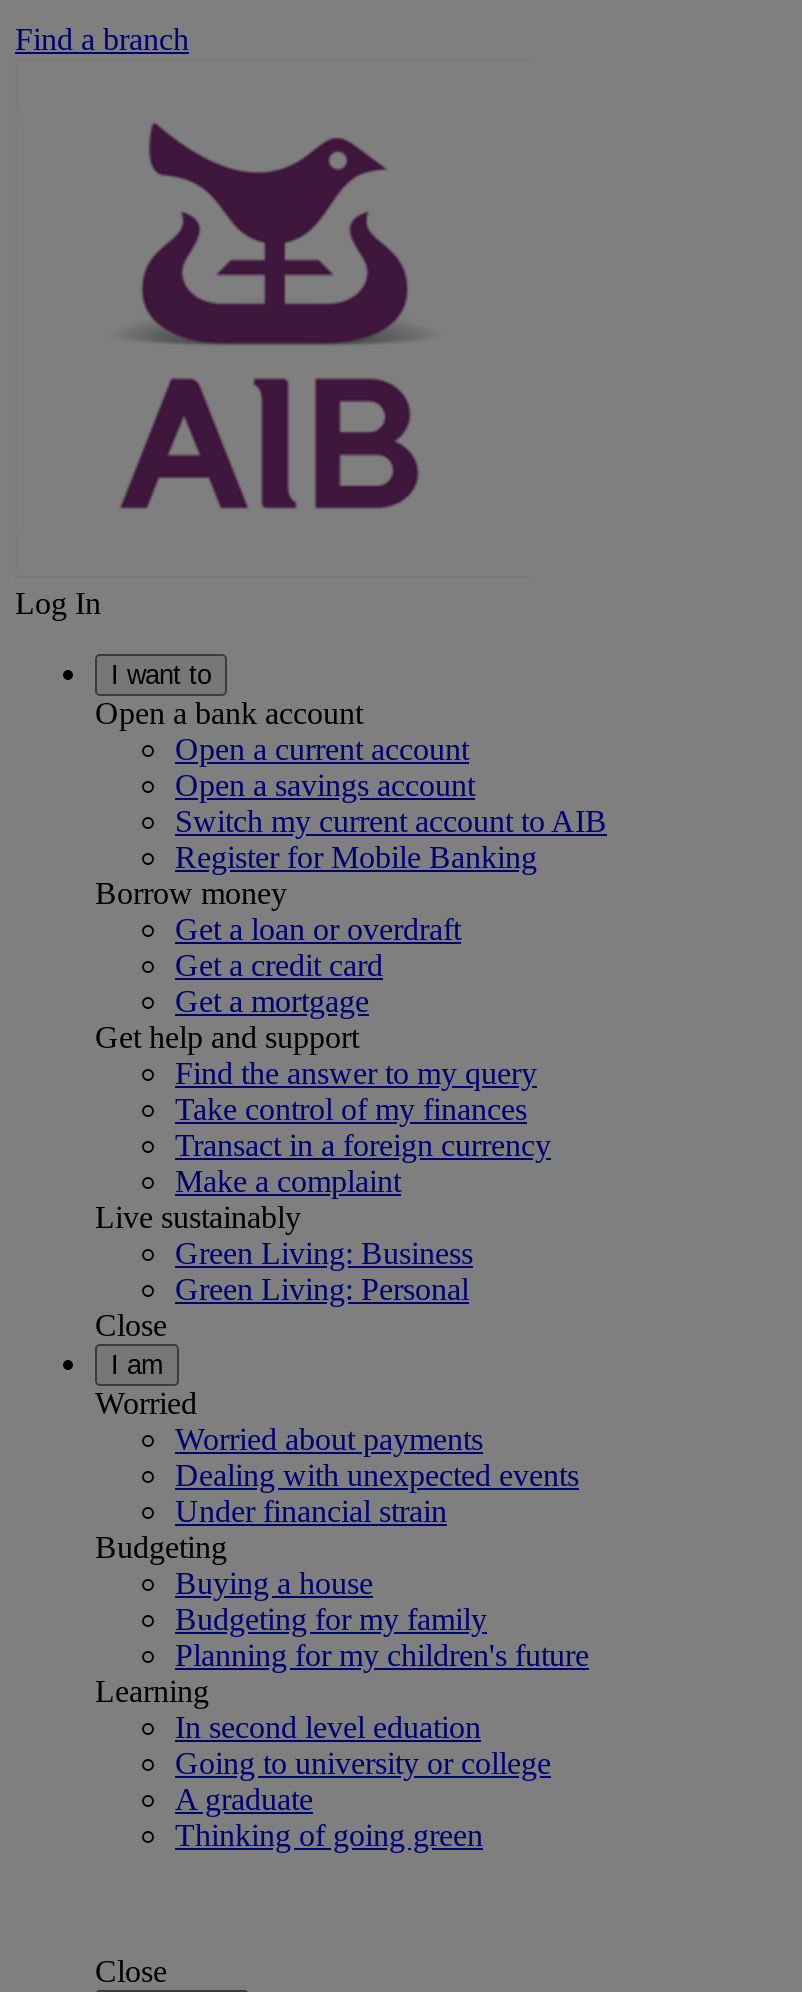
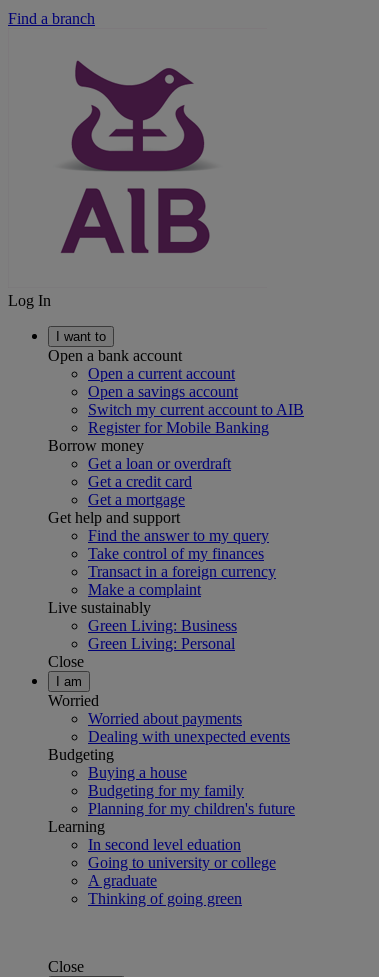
[175,1494,447,1528] Under financial strain -> none

